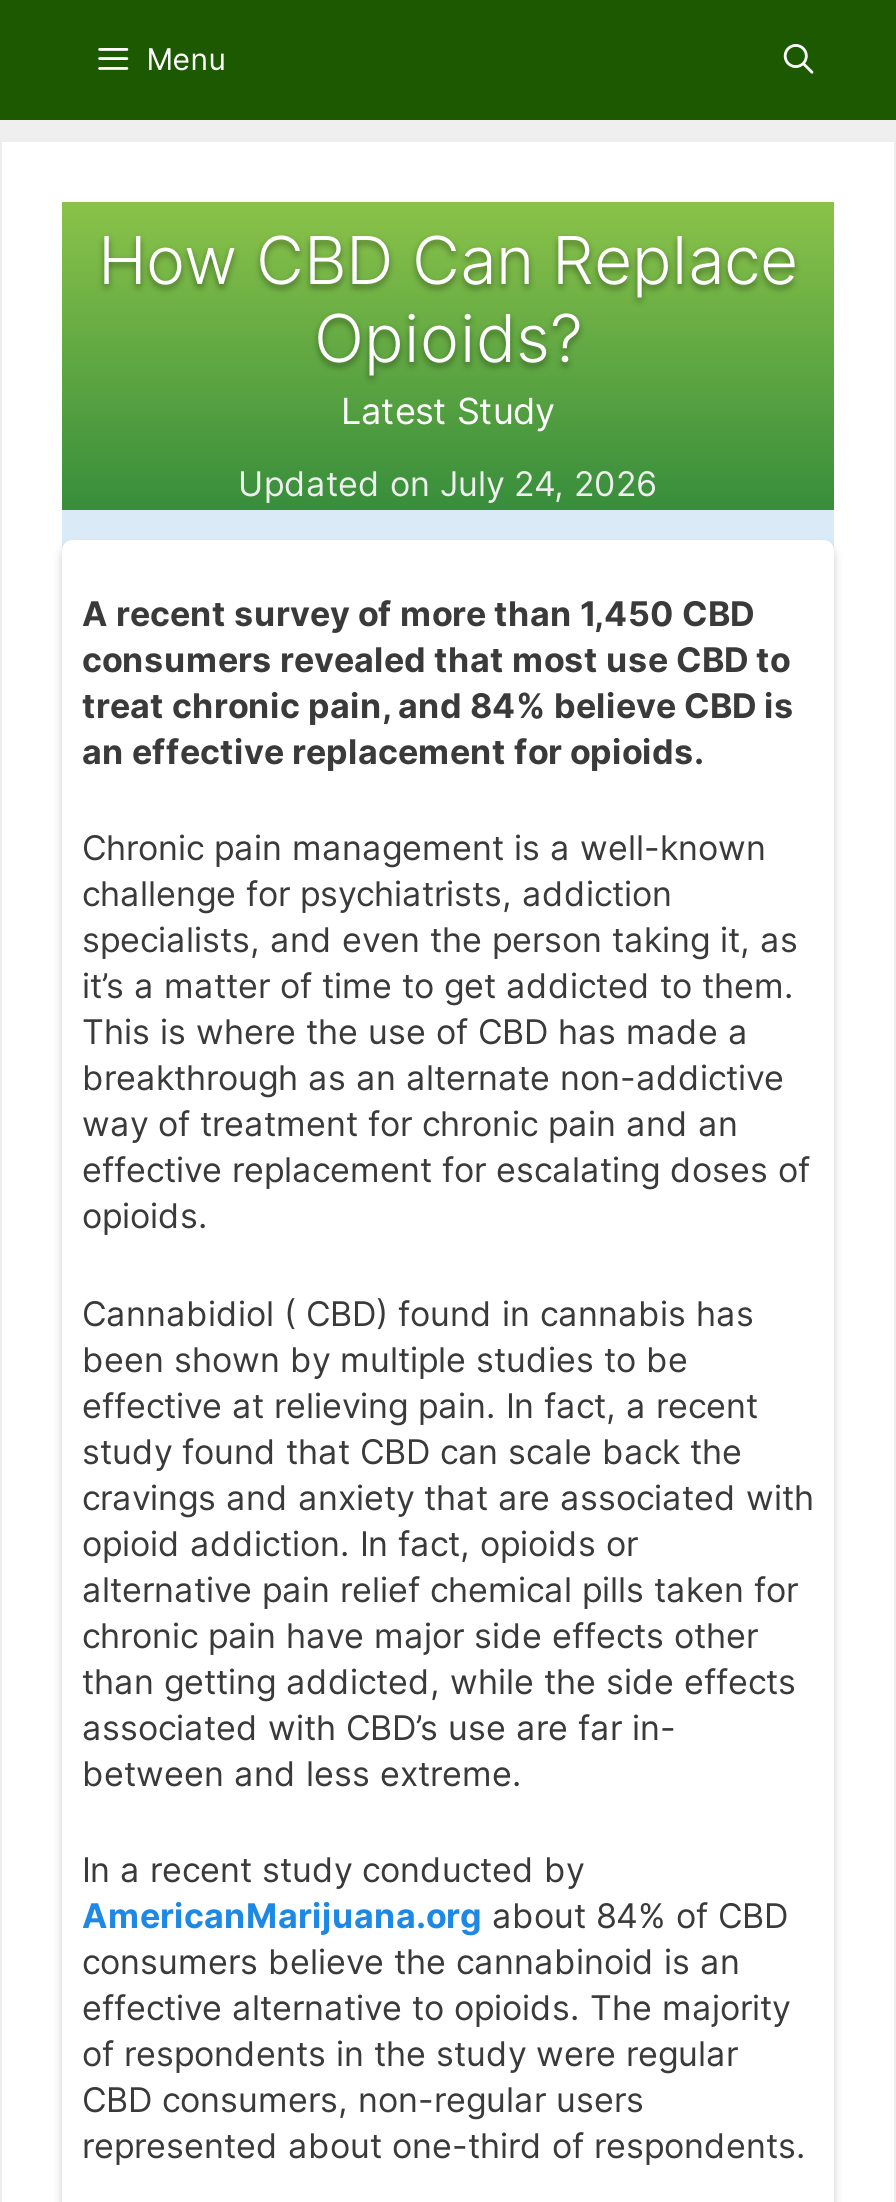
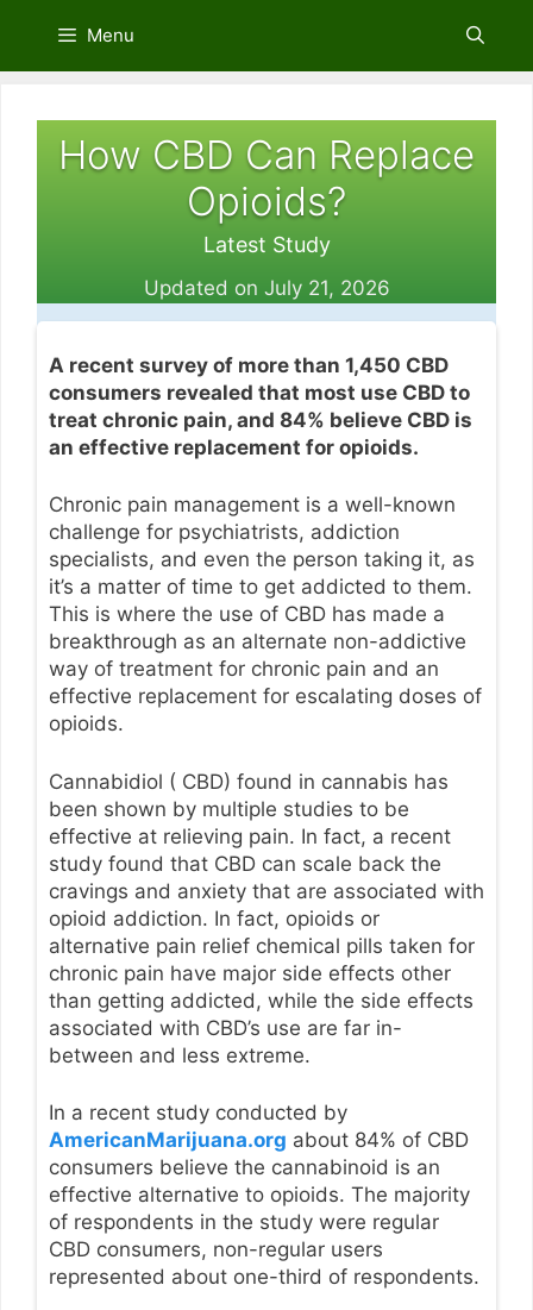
[238,464,658,504] Updated on July 24, 2026 -> [143,276,390,300] Updated on July 21, 2026

